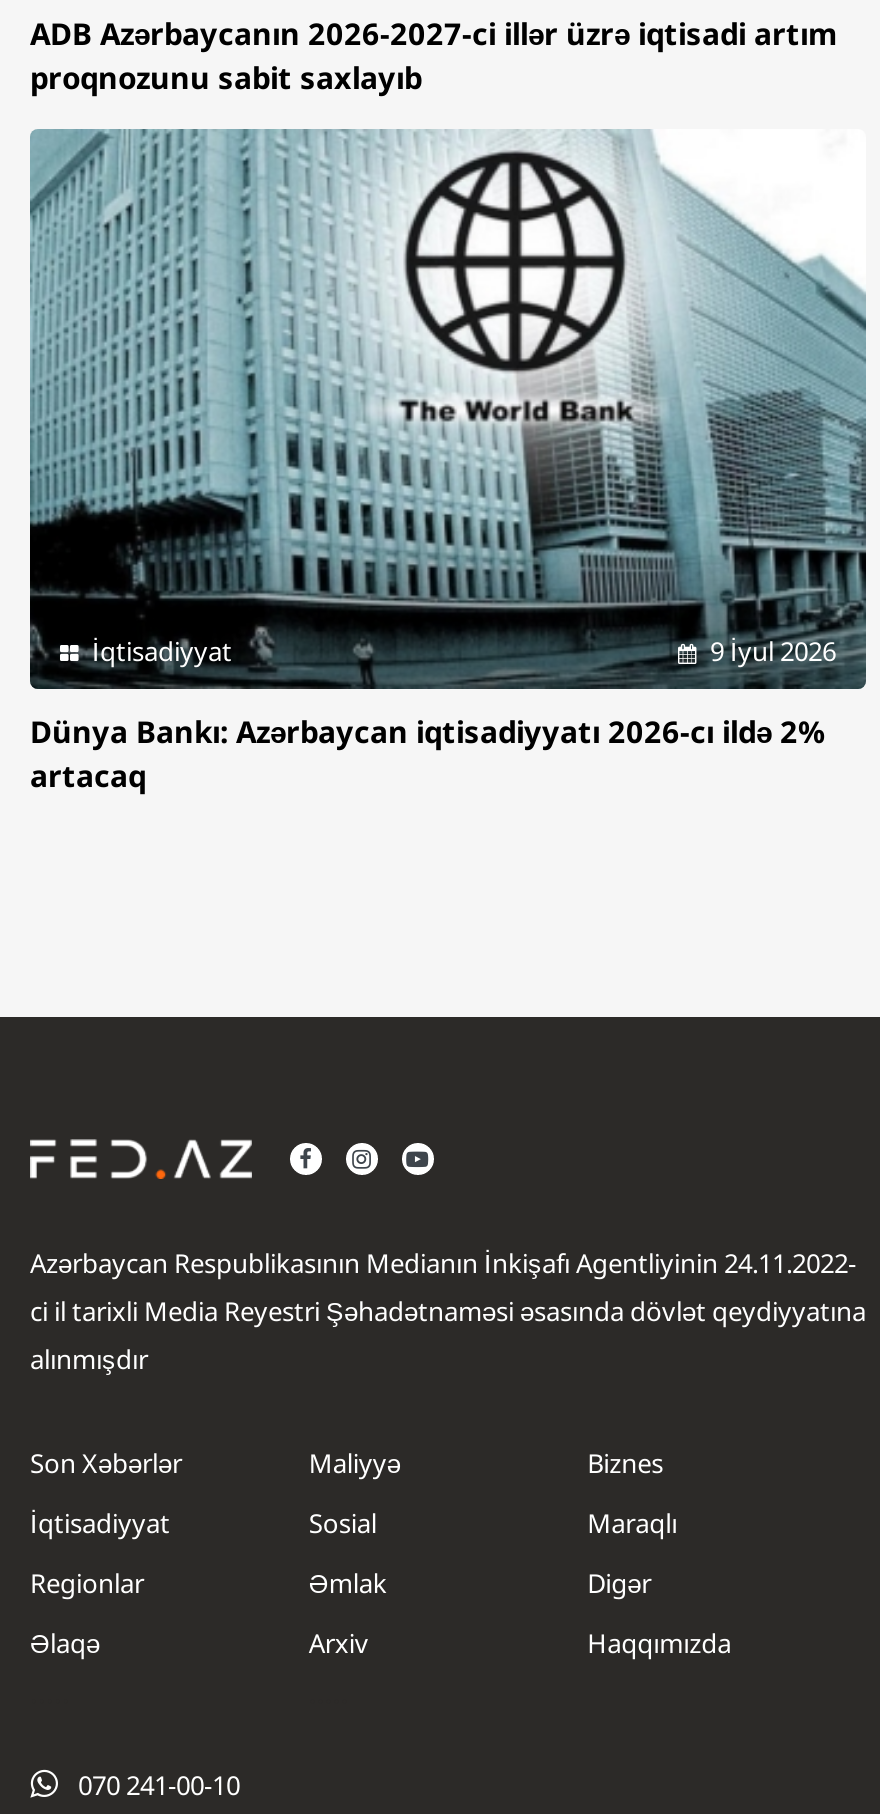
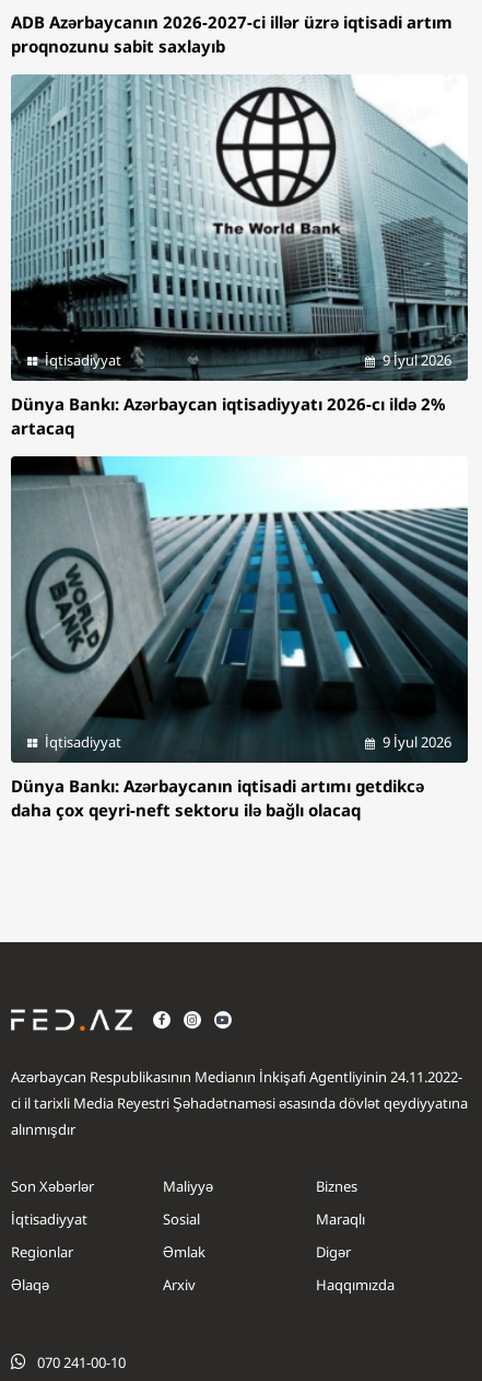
none -> [10,455,469,821] [image] | İqtisadiyyat | 9 İyul 2026 | Dünya Bankı: Azərbaycanın iqtisadi artımı getdikcə | daha çox qeyri-neft sektoru ilə bağlı olacaq

